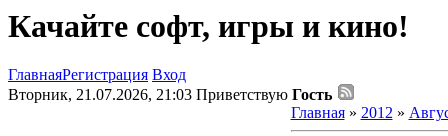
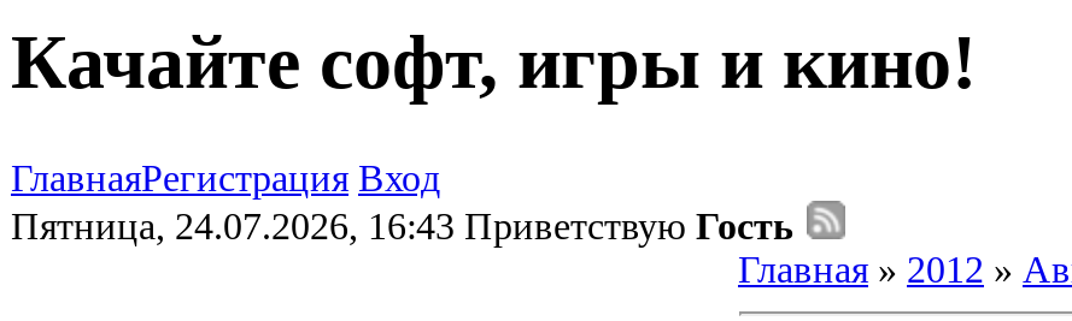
[8,86,332,103] Вторник, 21.07.2026, 21:03 Приветствую Гость -> [11,207,792,247] Пятница, 24.07.2026, 16:43 Приветствую Гость

